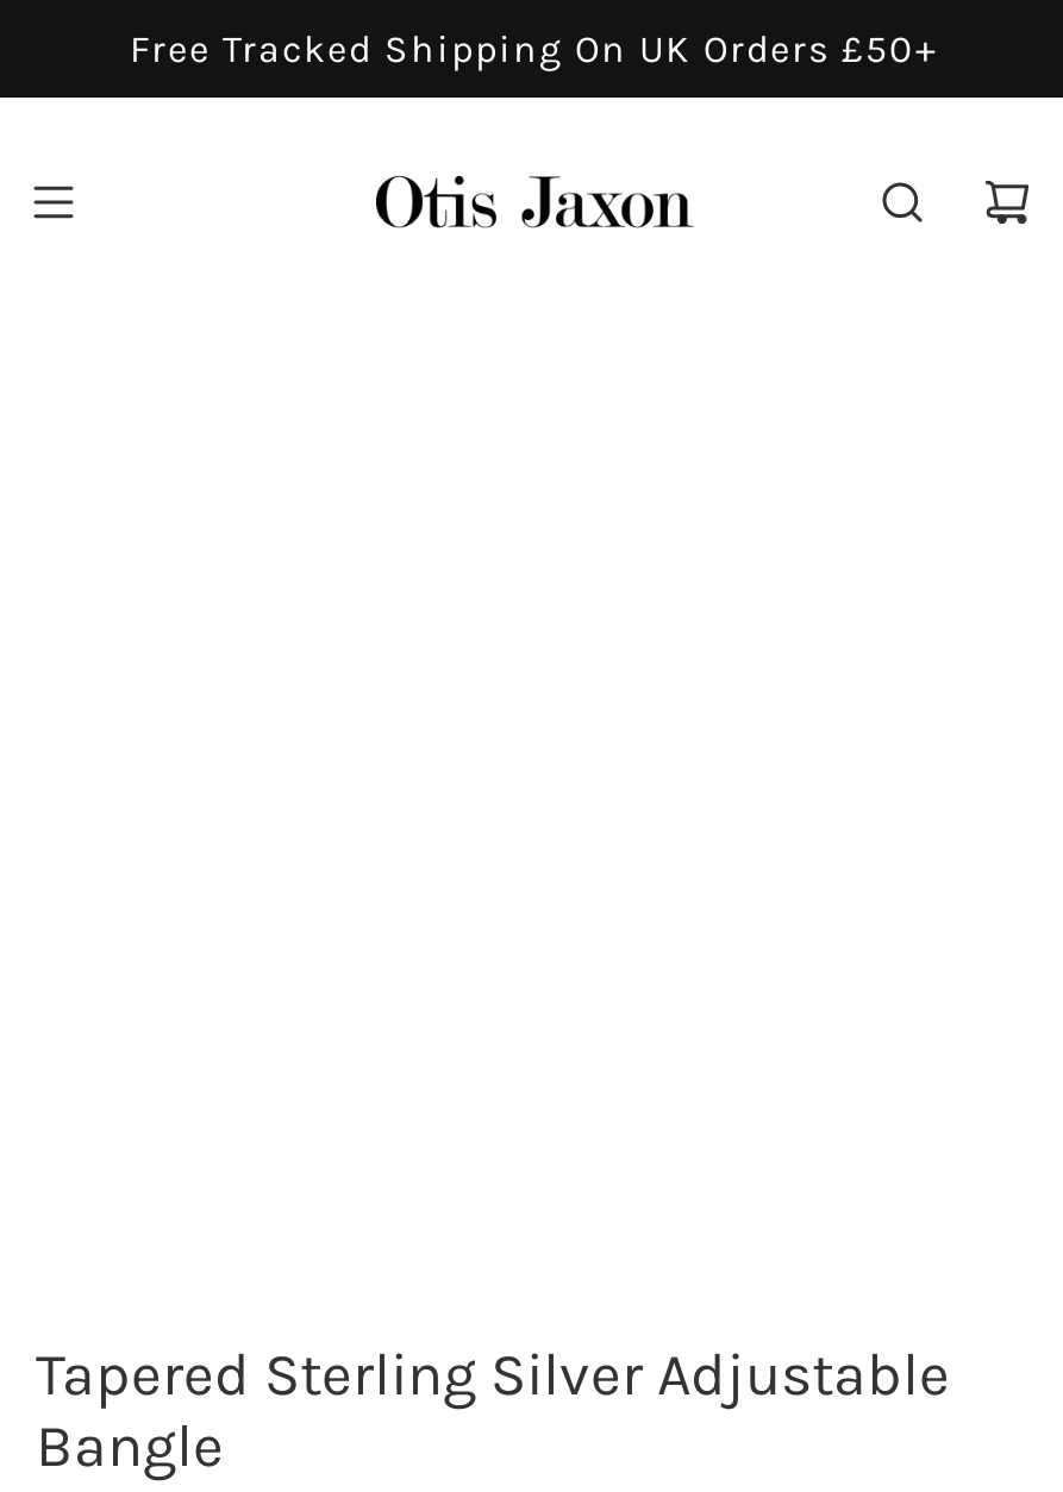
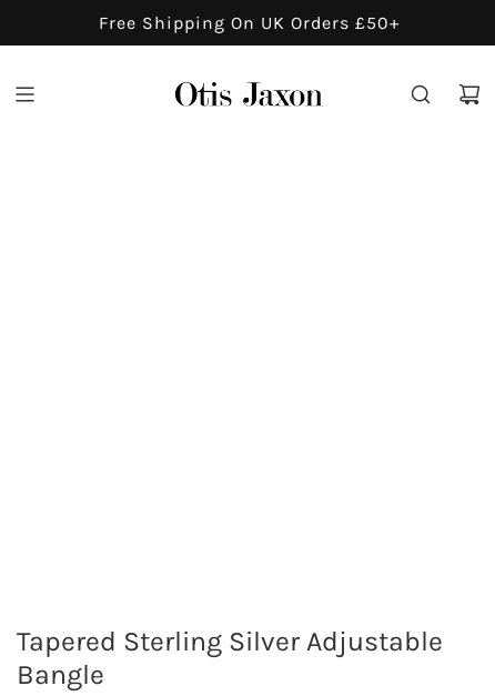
[130,26,937,71] Free Tracked Shipping On UK Orders £50+ -> [98,12,399,33] Free Shipping On UK Orders £50+

